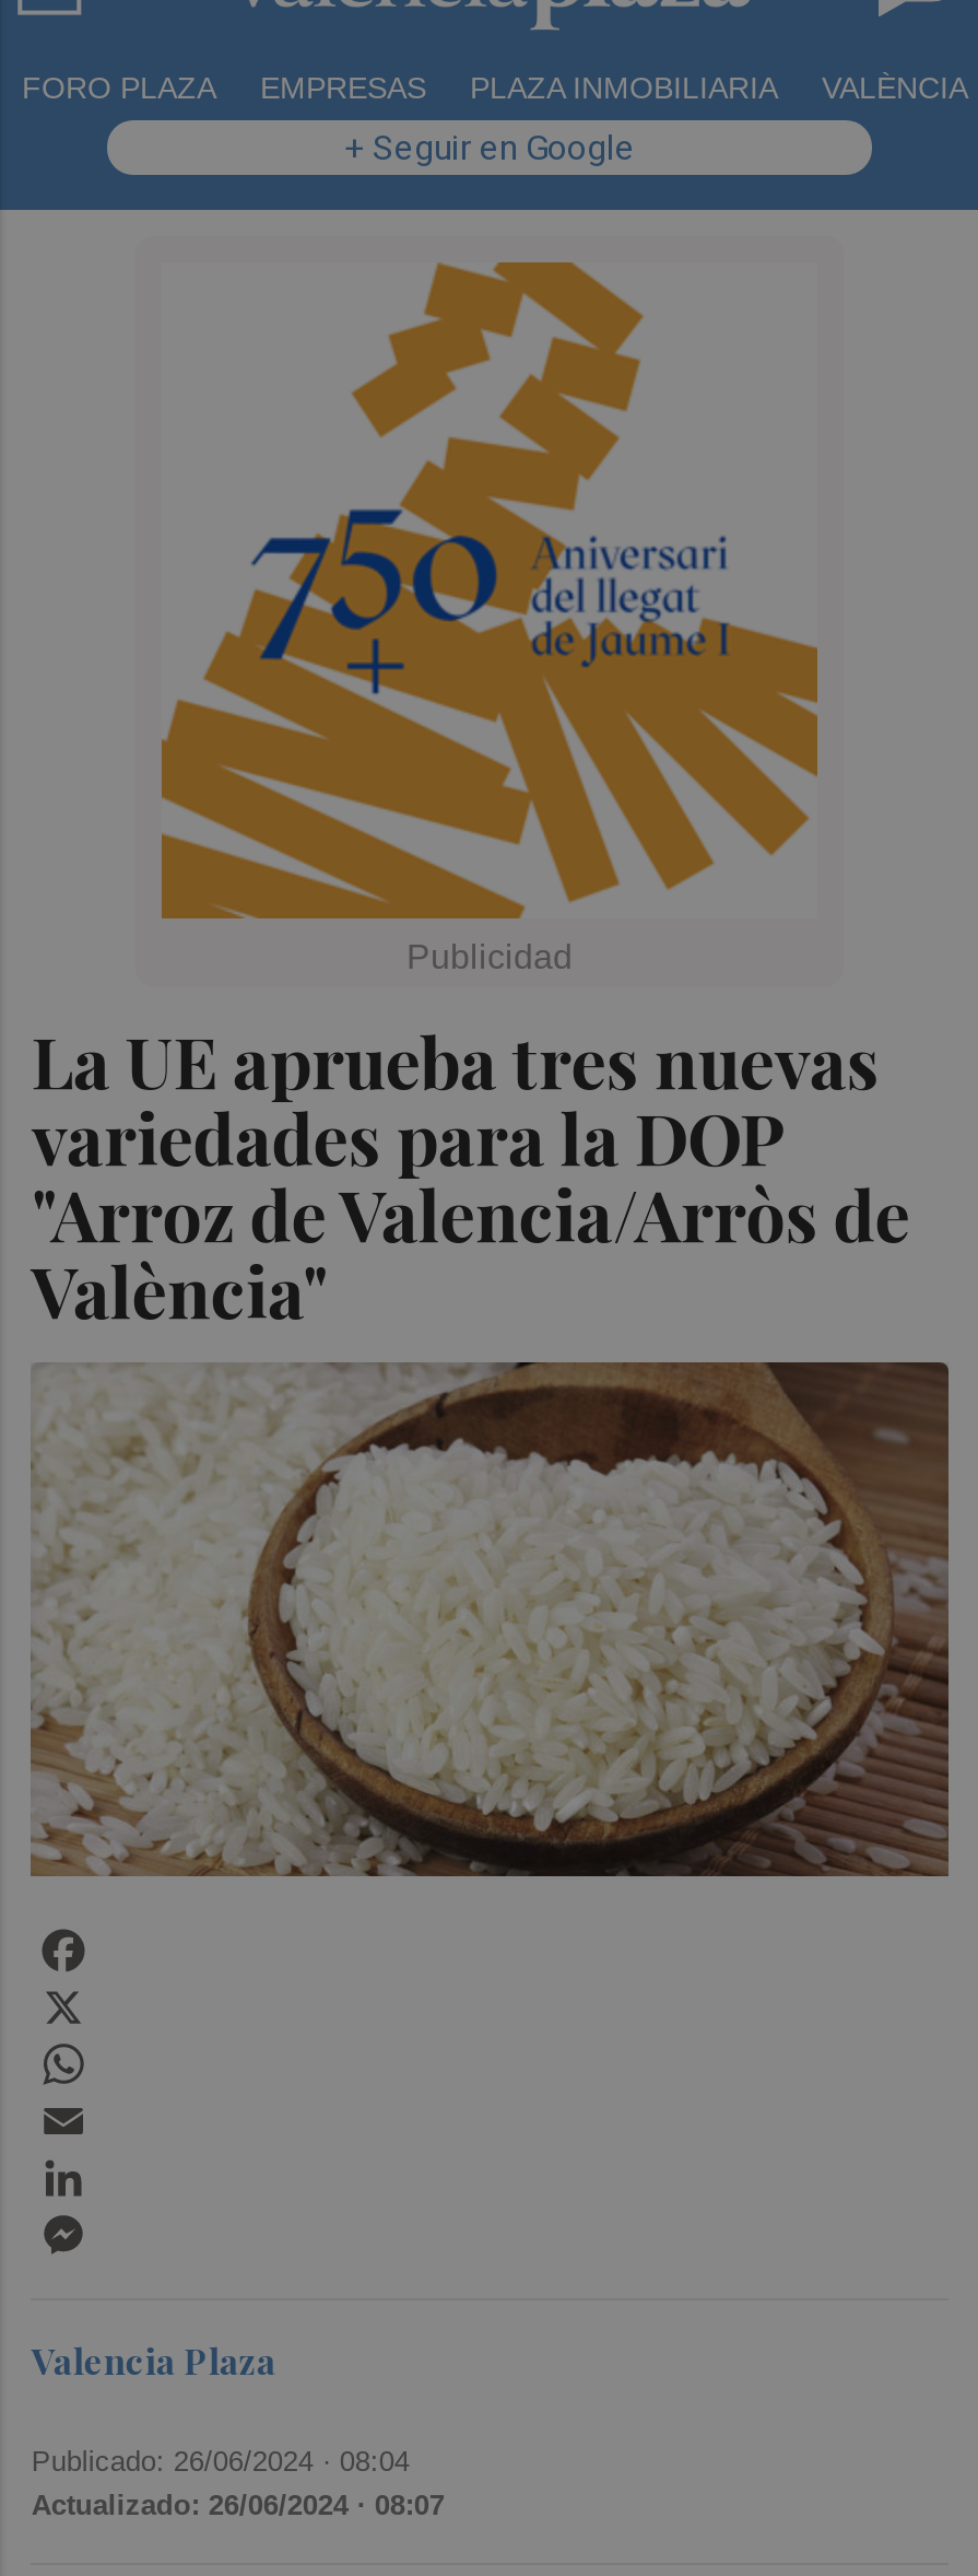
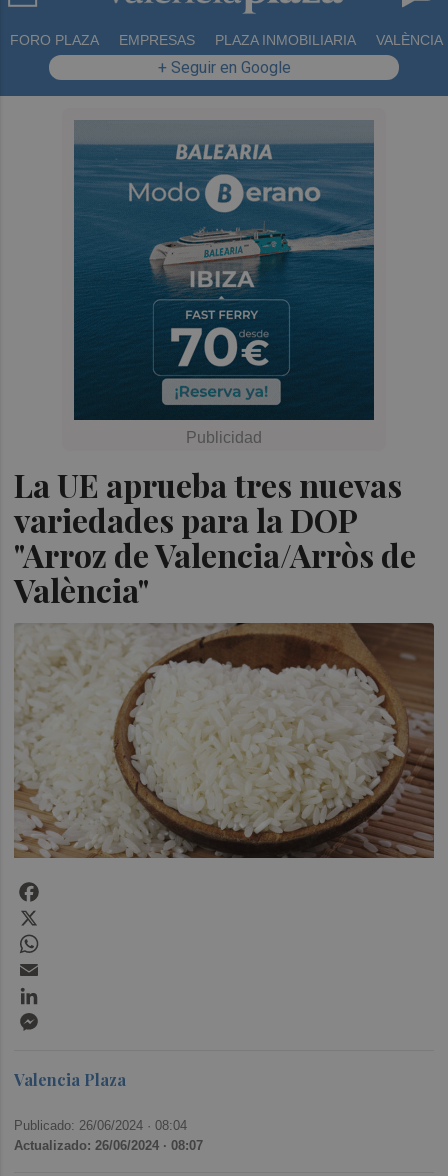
[160,260,820,921] [image] -> [73,120,375,421] [image]

